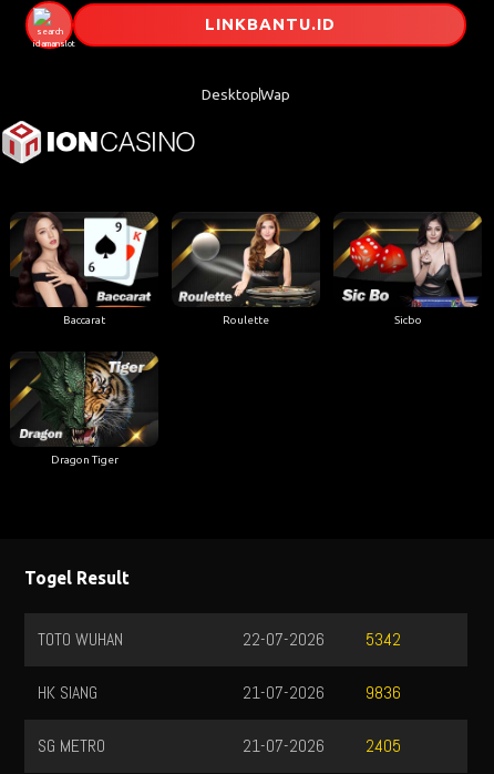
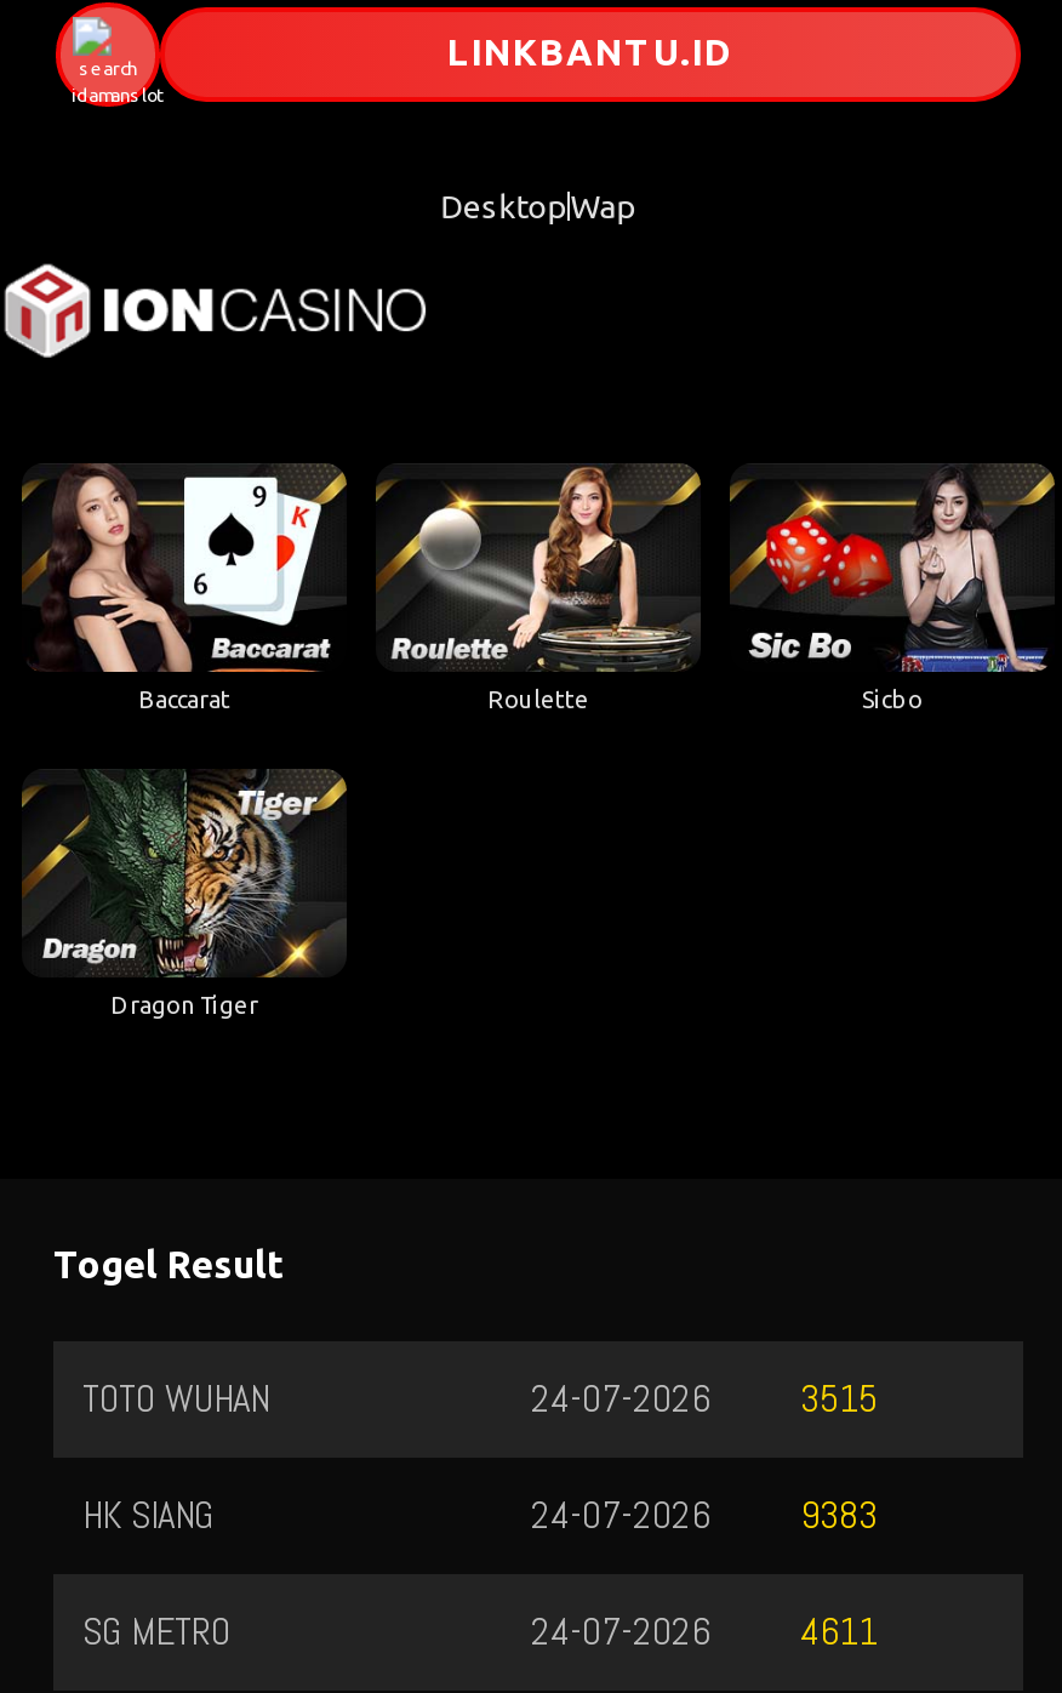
[243,629,325,651] 22-07-2026 -> [531,1375,710,1423] 24-07-2026
[366,629,401,651] 5342 -> [800,1376,878,1424] 3515
[243,682,325,704] 21-07-2026 -> [531,1491,710,1540] 24-07-2026
[366,682,401,704] 9836 -> [800,1492,878,1541] 9383
[243,735,325,757] 21-07-2026 -> [531,1608,710,1656] 24-07-2026
[366,736,401,758] 2405 -> [800,1609,878,1657] 4611

